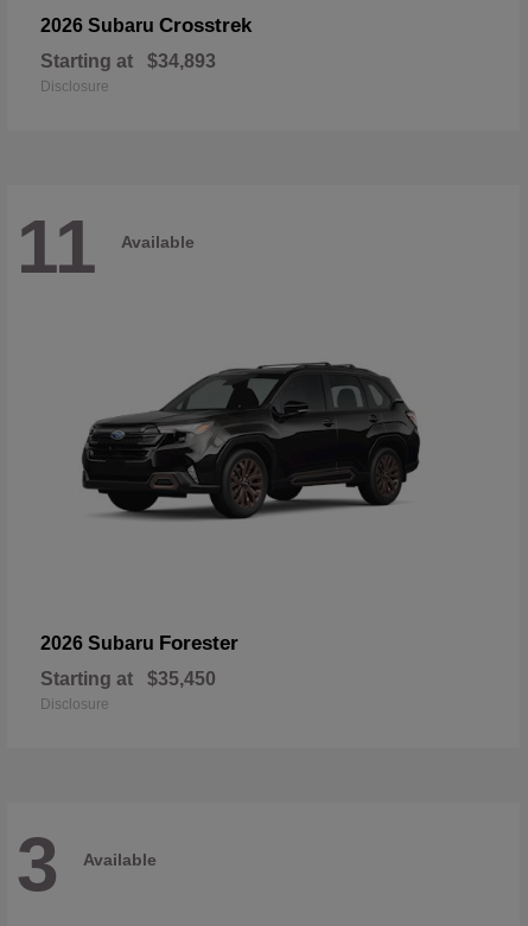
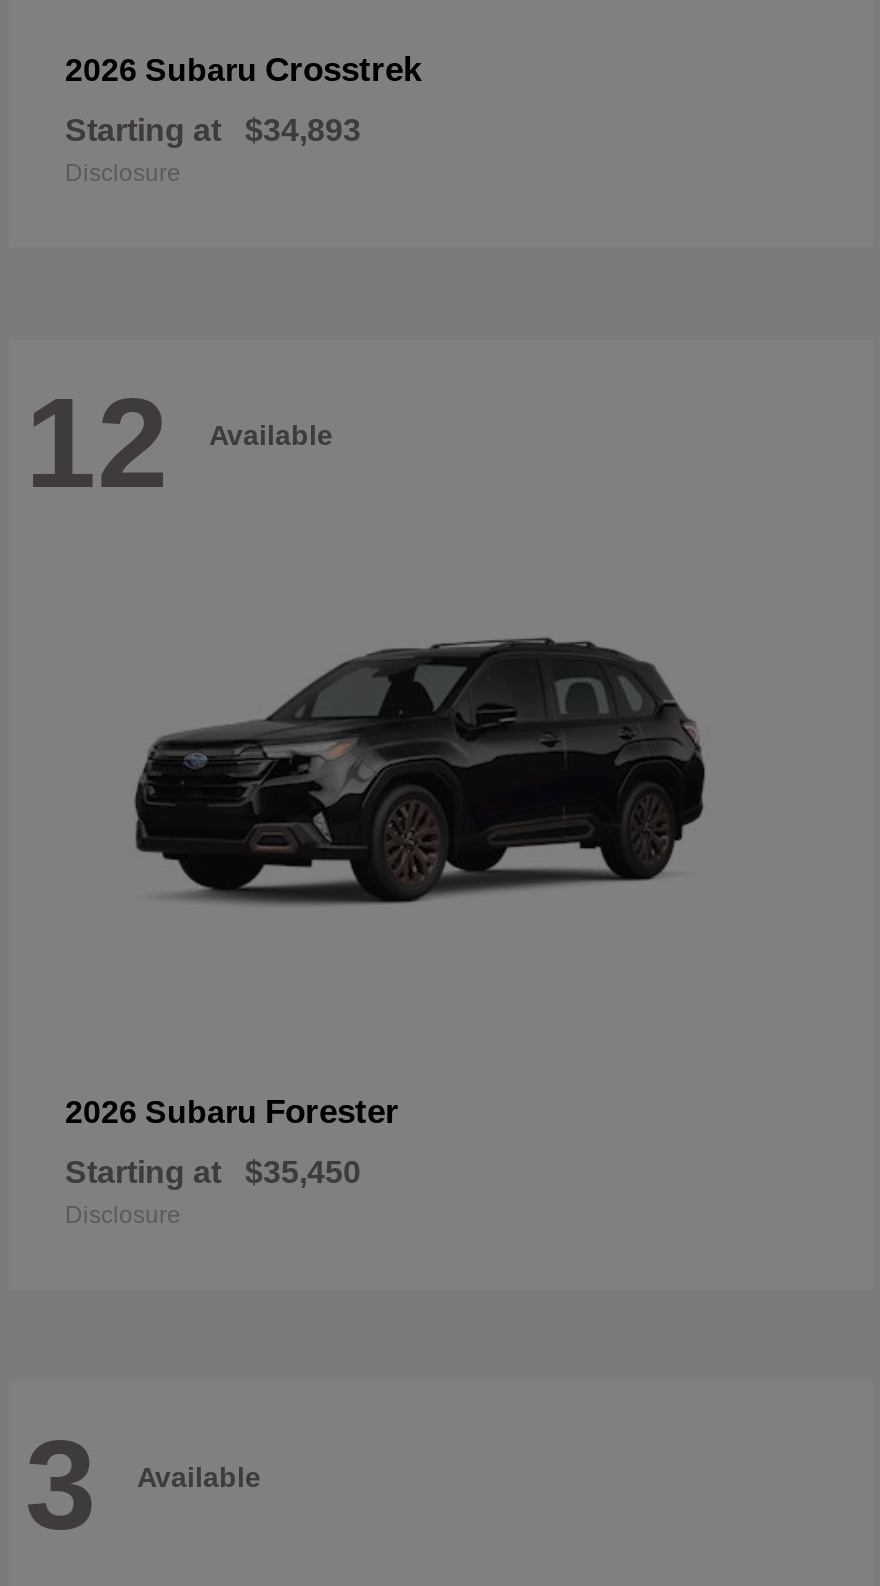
[17,204,195,290] 11 Available -> [25,372,333,516] 12 Available

